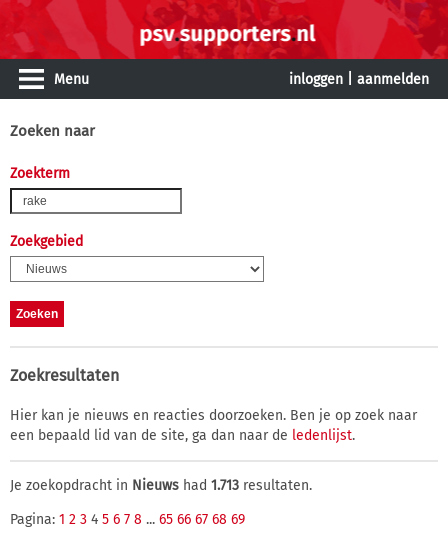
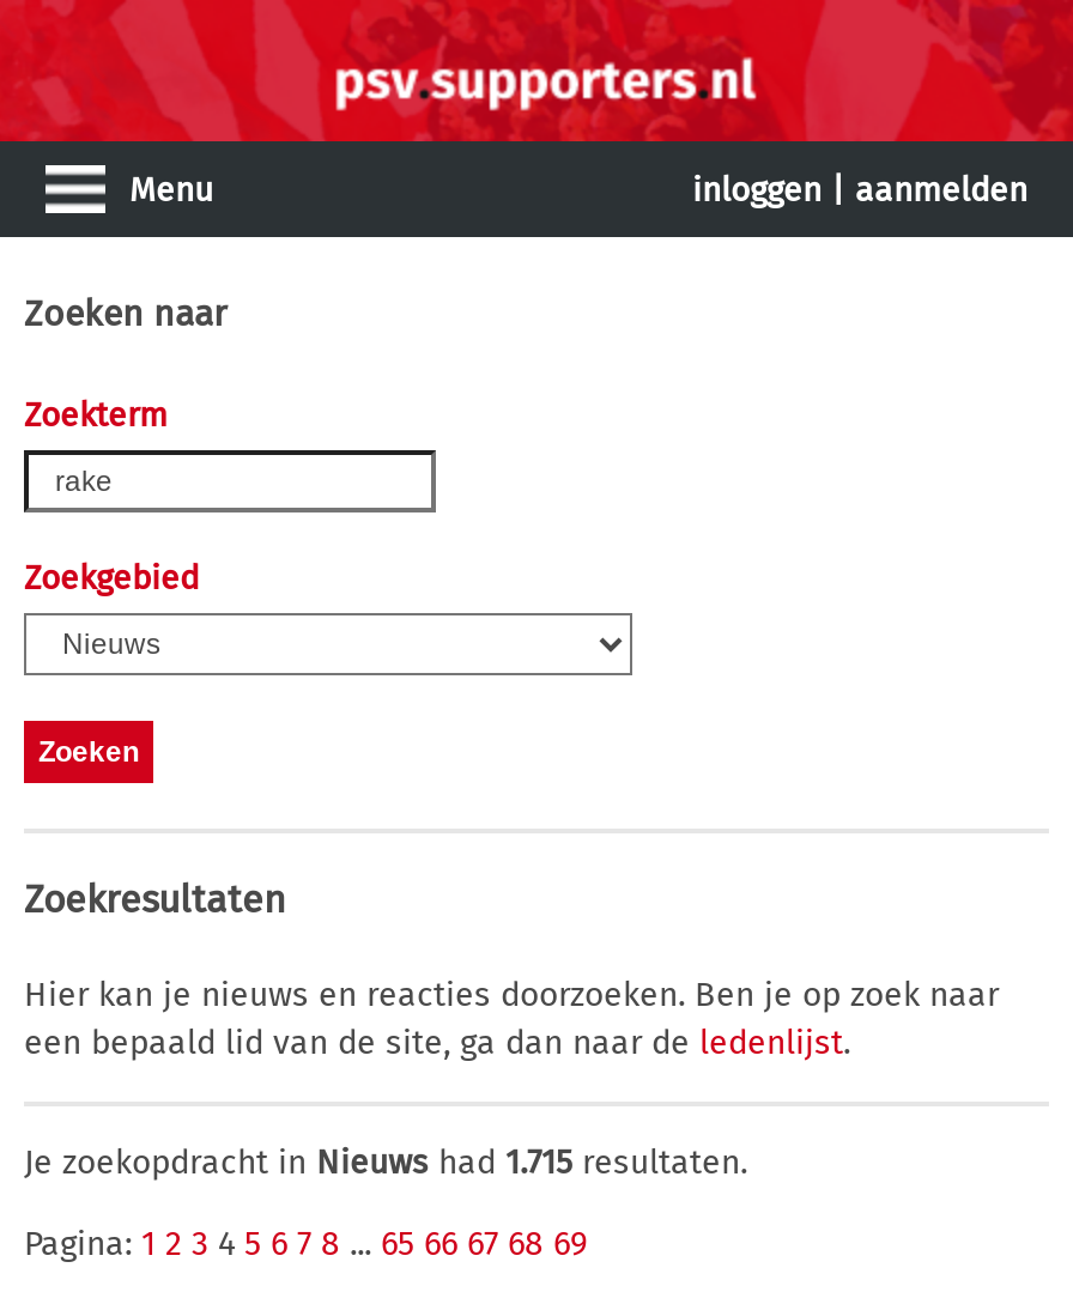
[10,477,312,494] Je zoekopdracht in Nieuws had 1.713 resultaten. -> [24,1142,747,1183] Je zoekopdracht in Nieuws had 1.715 resultaten.

